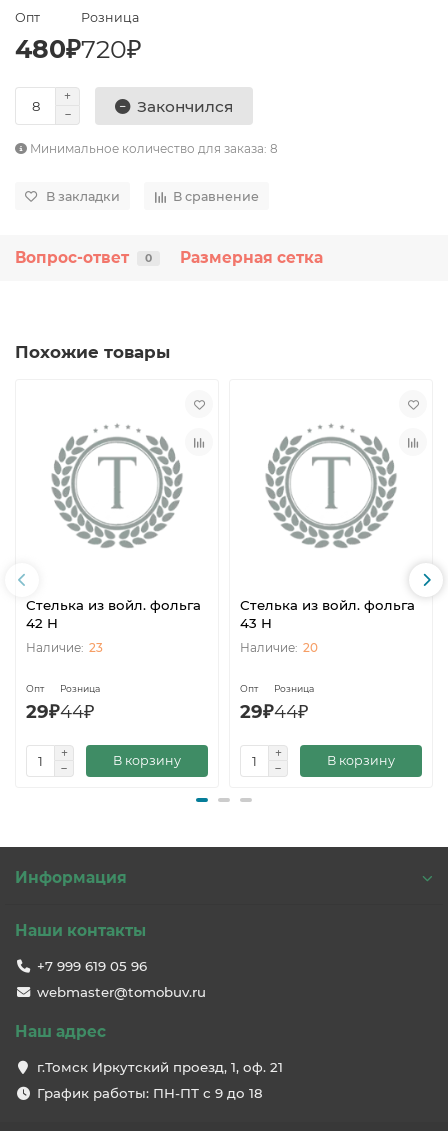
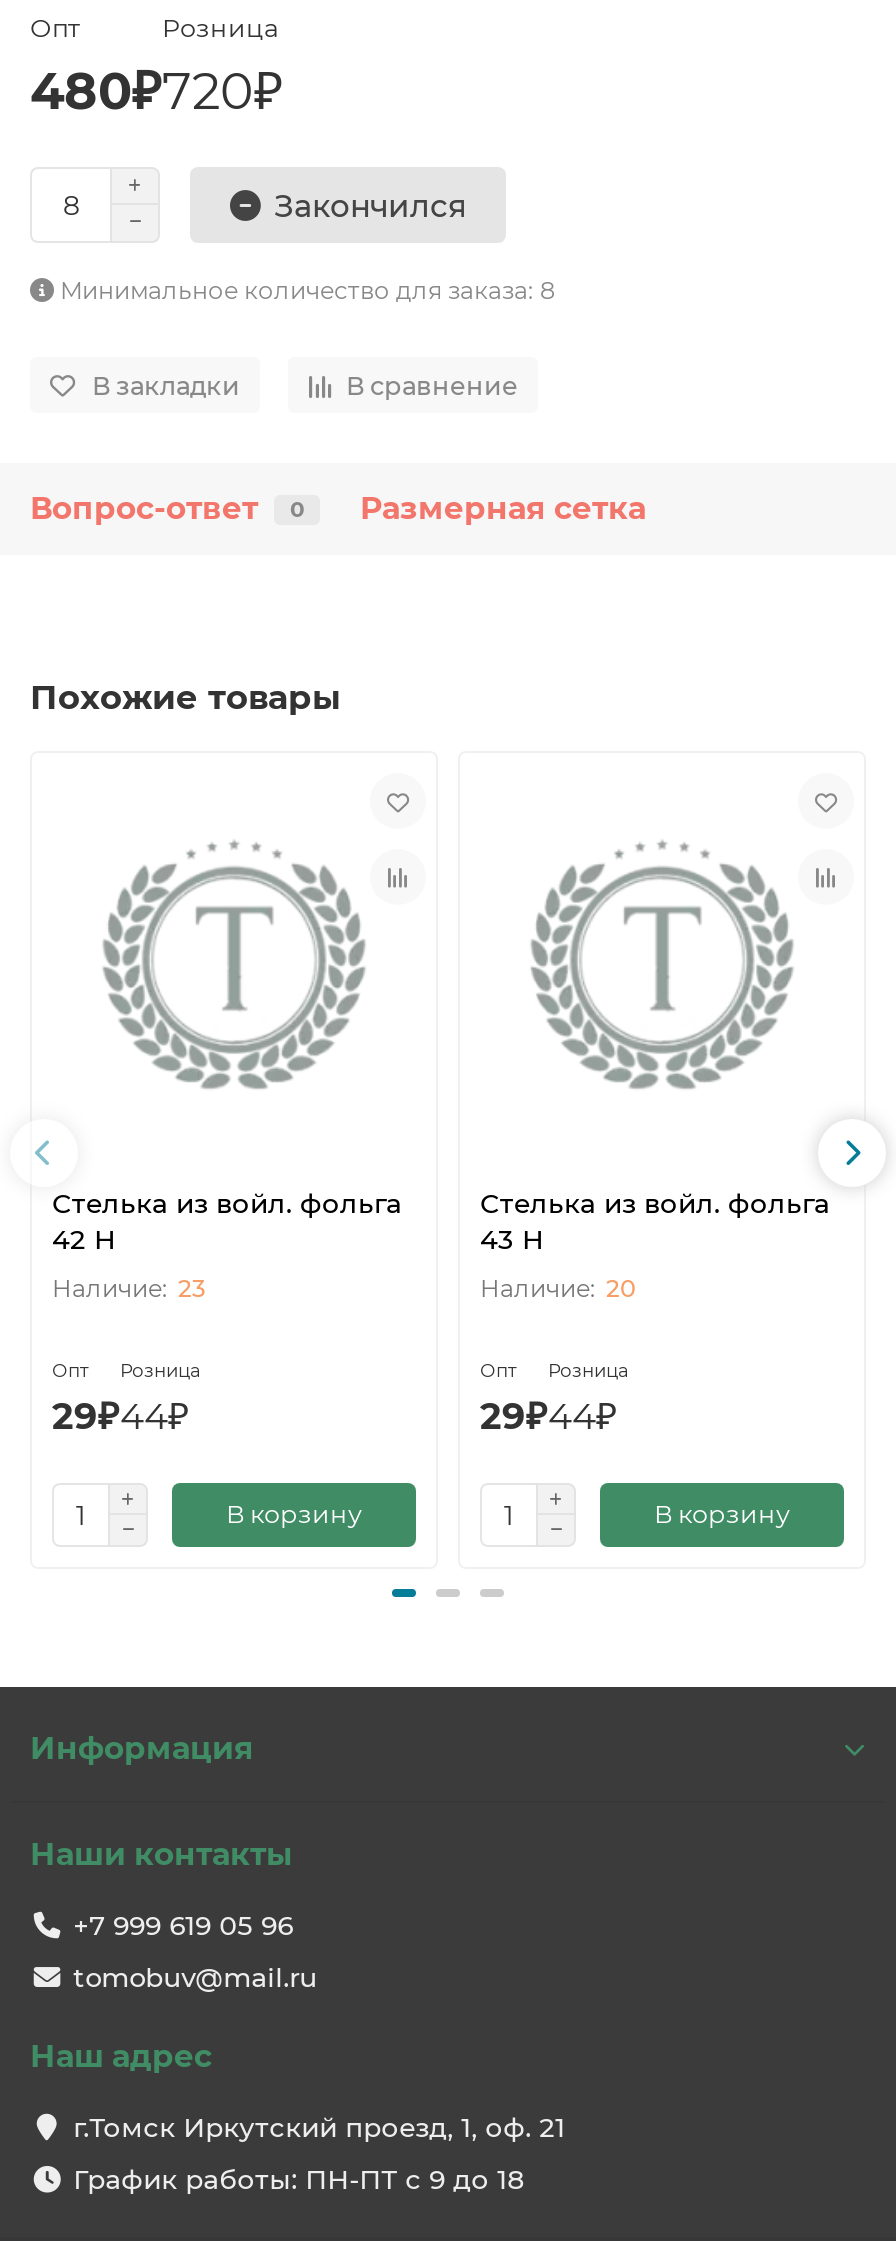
[37,984,206,1000] webmaster@tomobuv.ru -> [73,1961,317,1993] tomobuv@mail.ru

